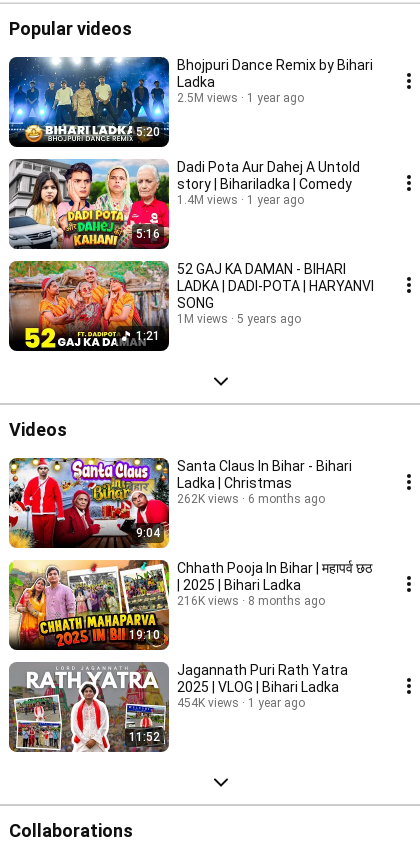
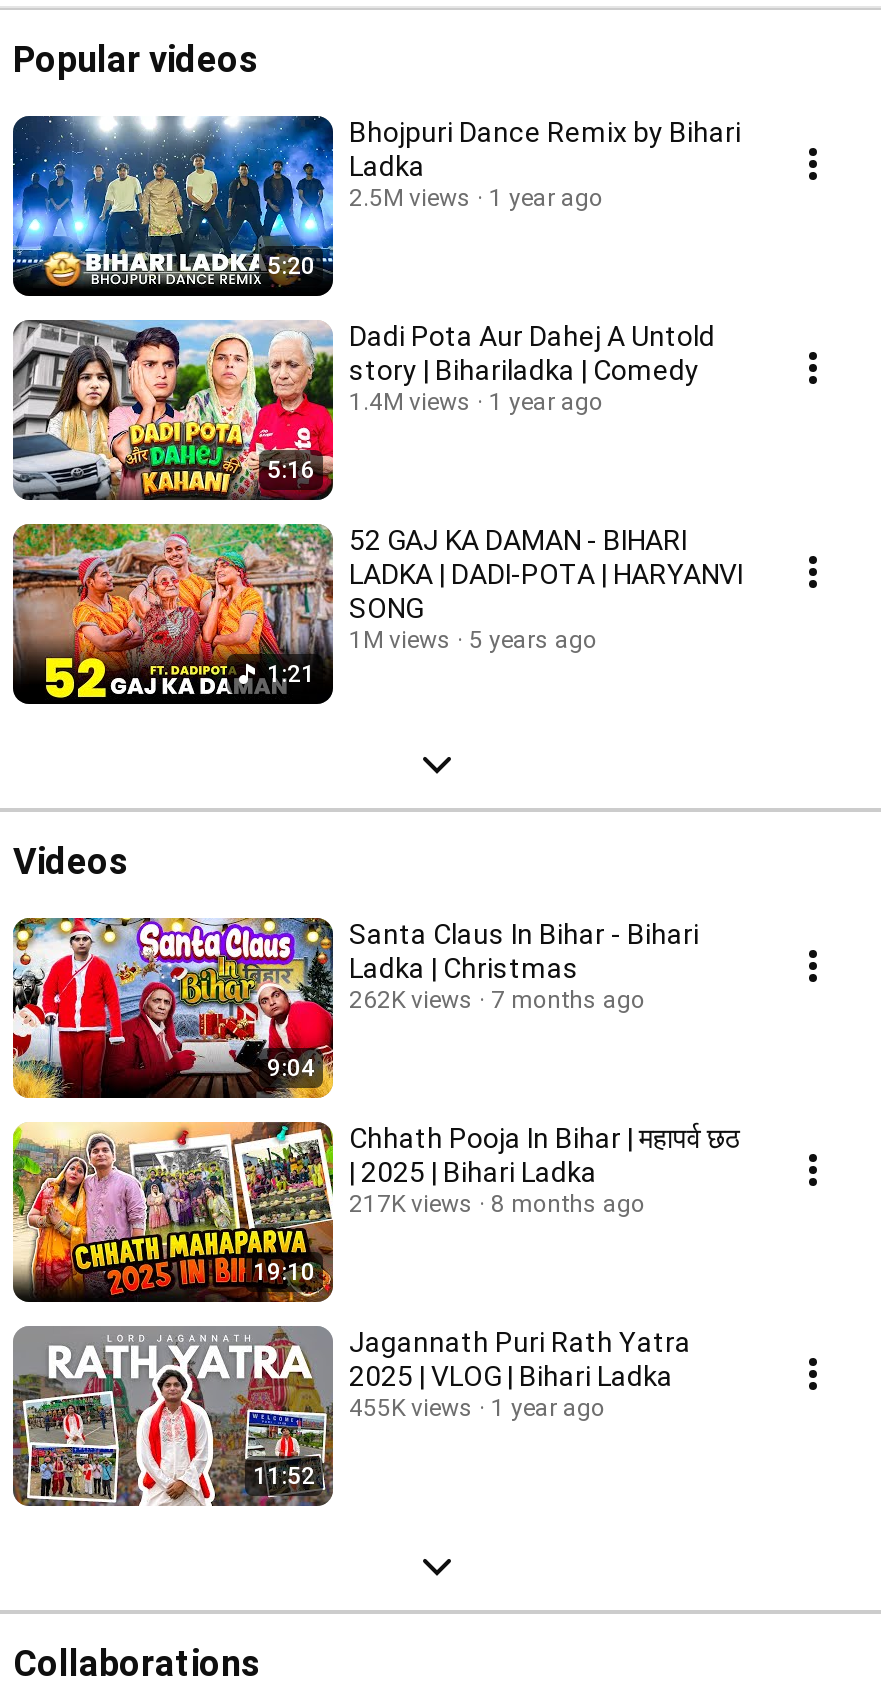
[177,492,325,506] 262K views 6 months ago -> [349,986,645,1014] 262K views 7 months ago
[177,594,325,608] 216K views 8 months ago -> [349,1190,645,1218] 217K views 8 months ago
[177,696,305,710] 454K views 1 year ago -> [349,1394,605,1422] 455K views 1 year ago

